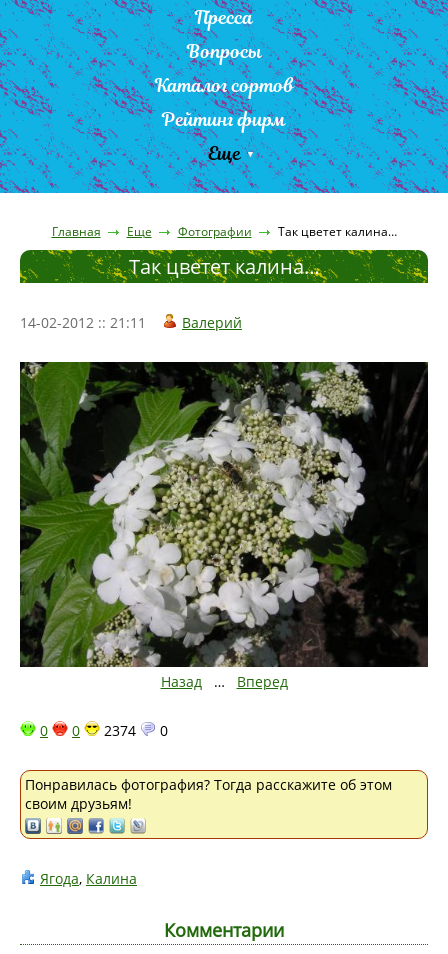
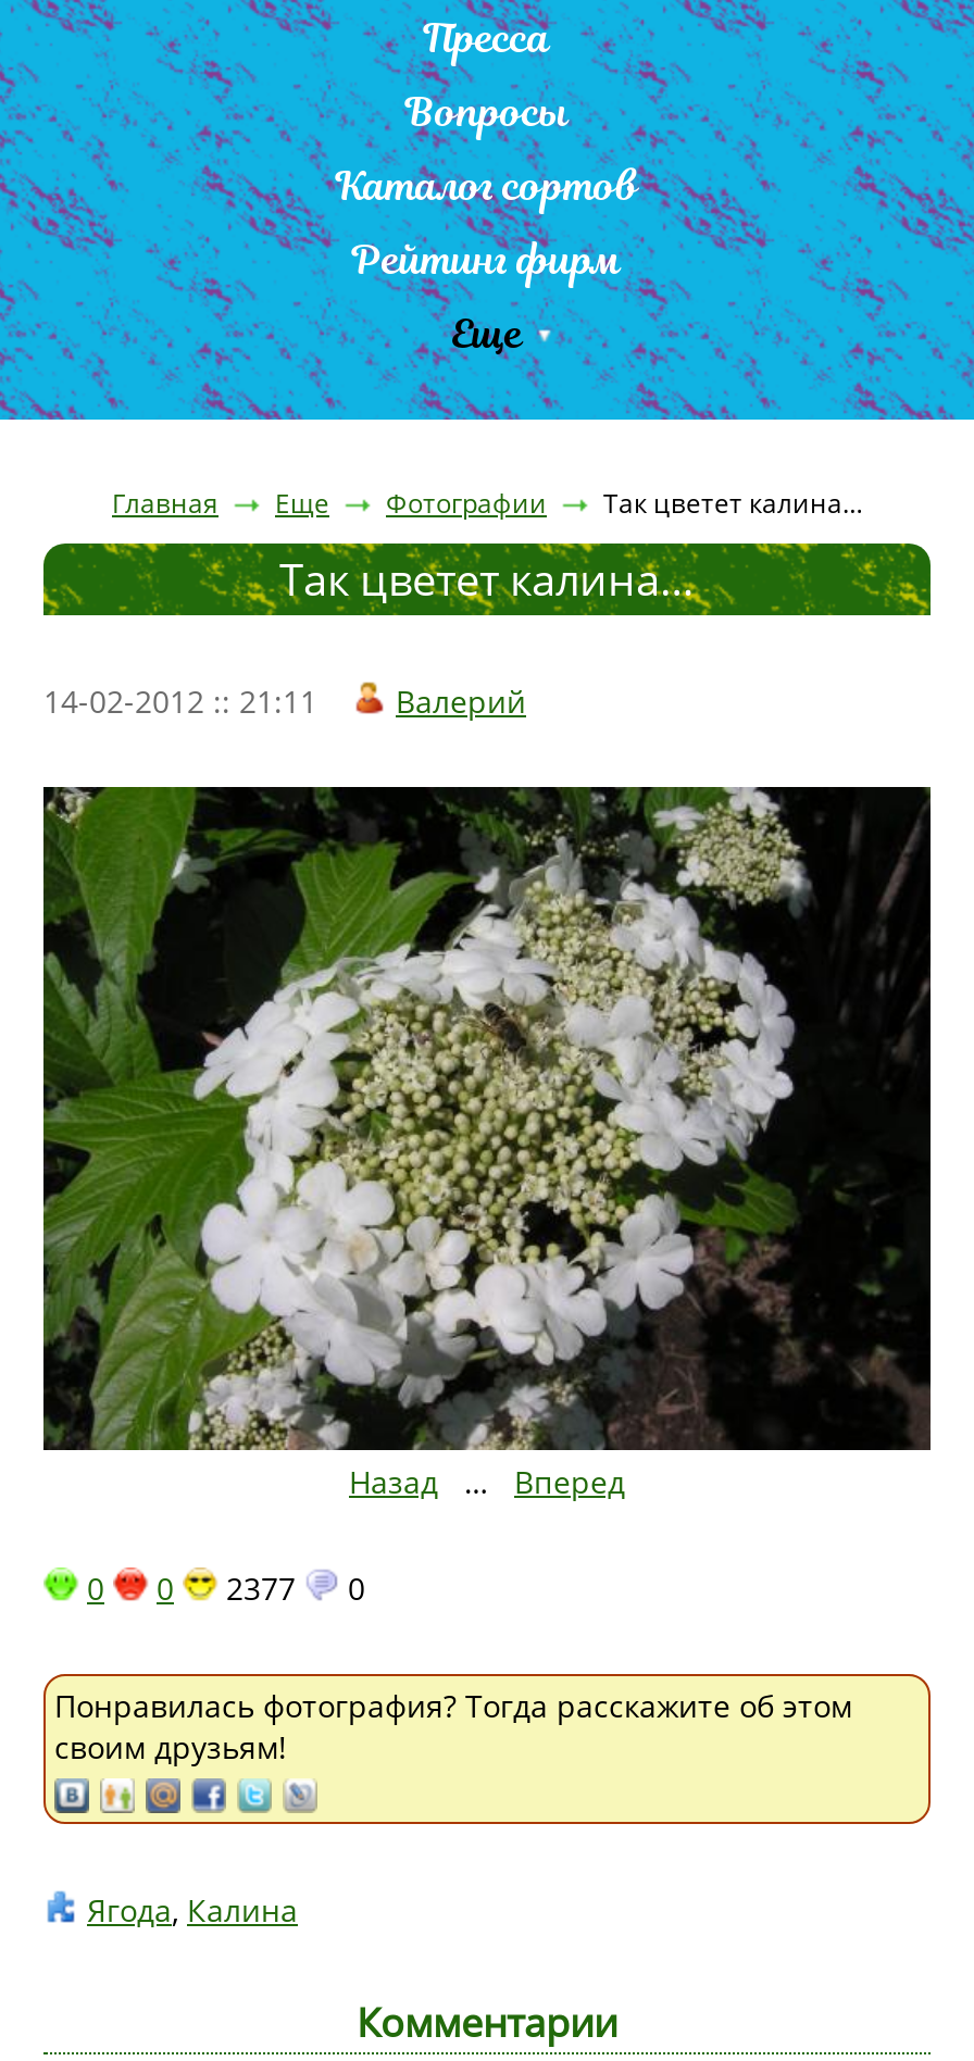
[40,721,168,740] 0 0 2374 0 -> [87,1568,365,1609] 0 0 2377 0

